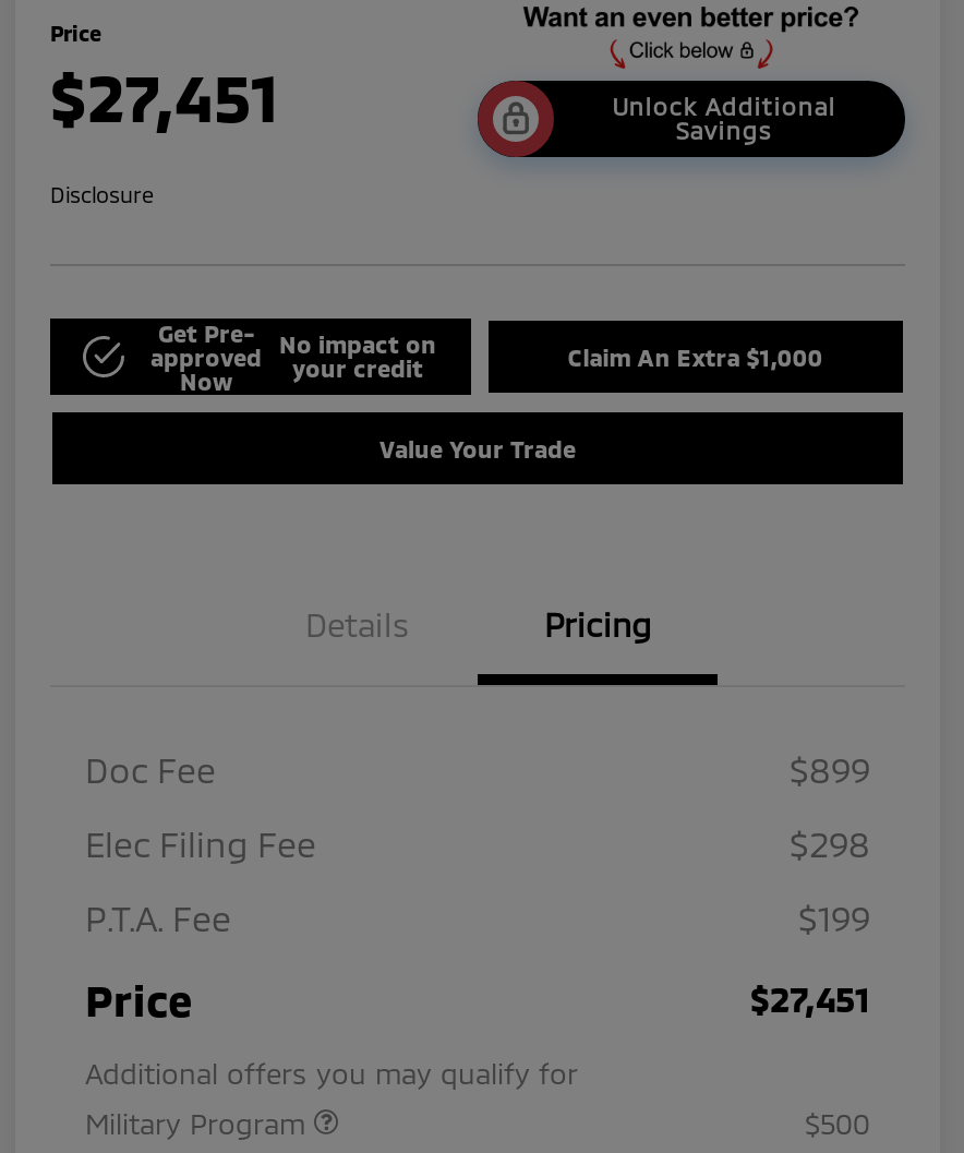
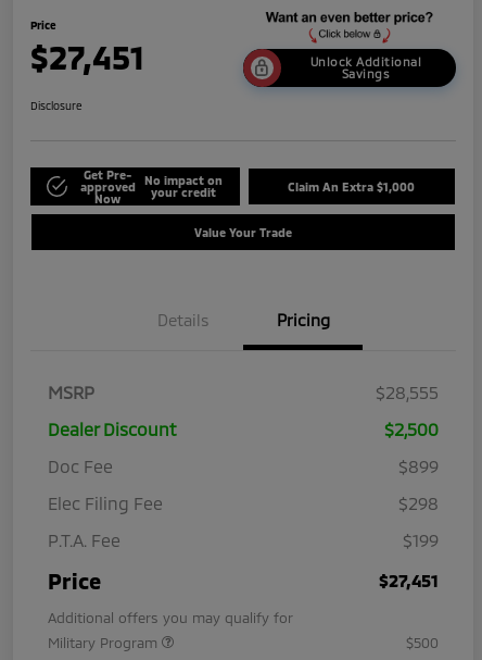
none -> [48,382,439,439] MSRP | $28,555 | Dealer Discount | $2,500

